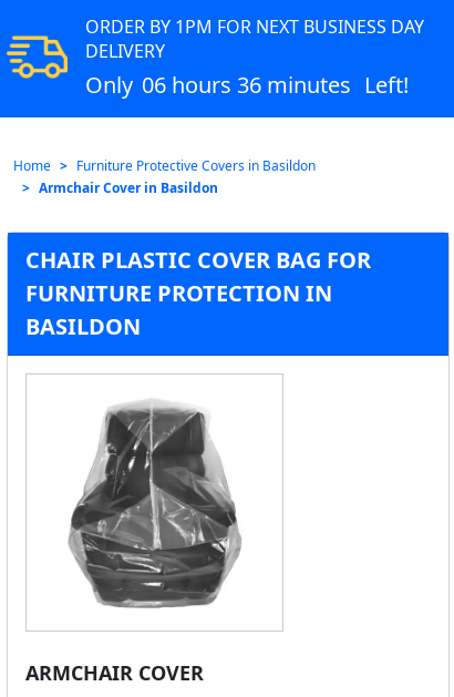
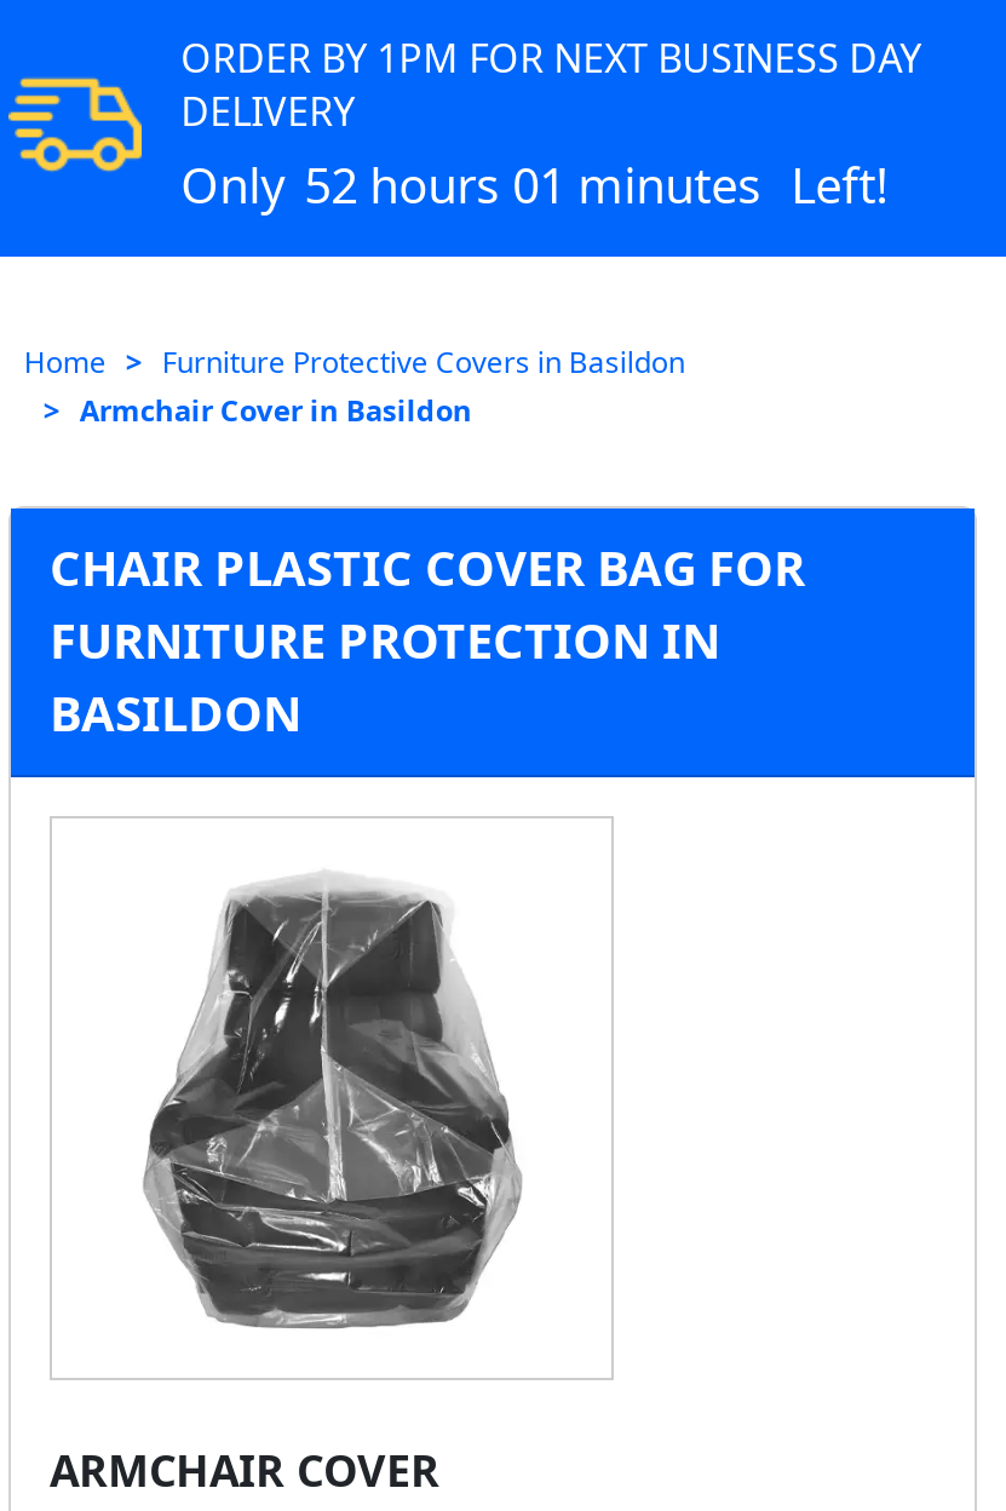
[85,70,409,100] Only 06 hours 36 minutes Left! -> [181,153,888,219] Only 52 hours 01 minutes Left!

